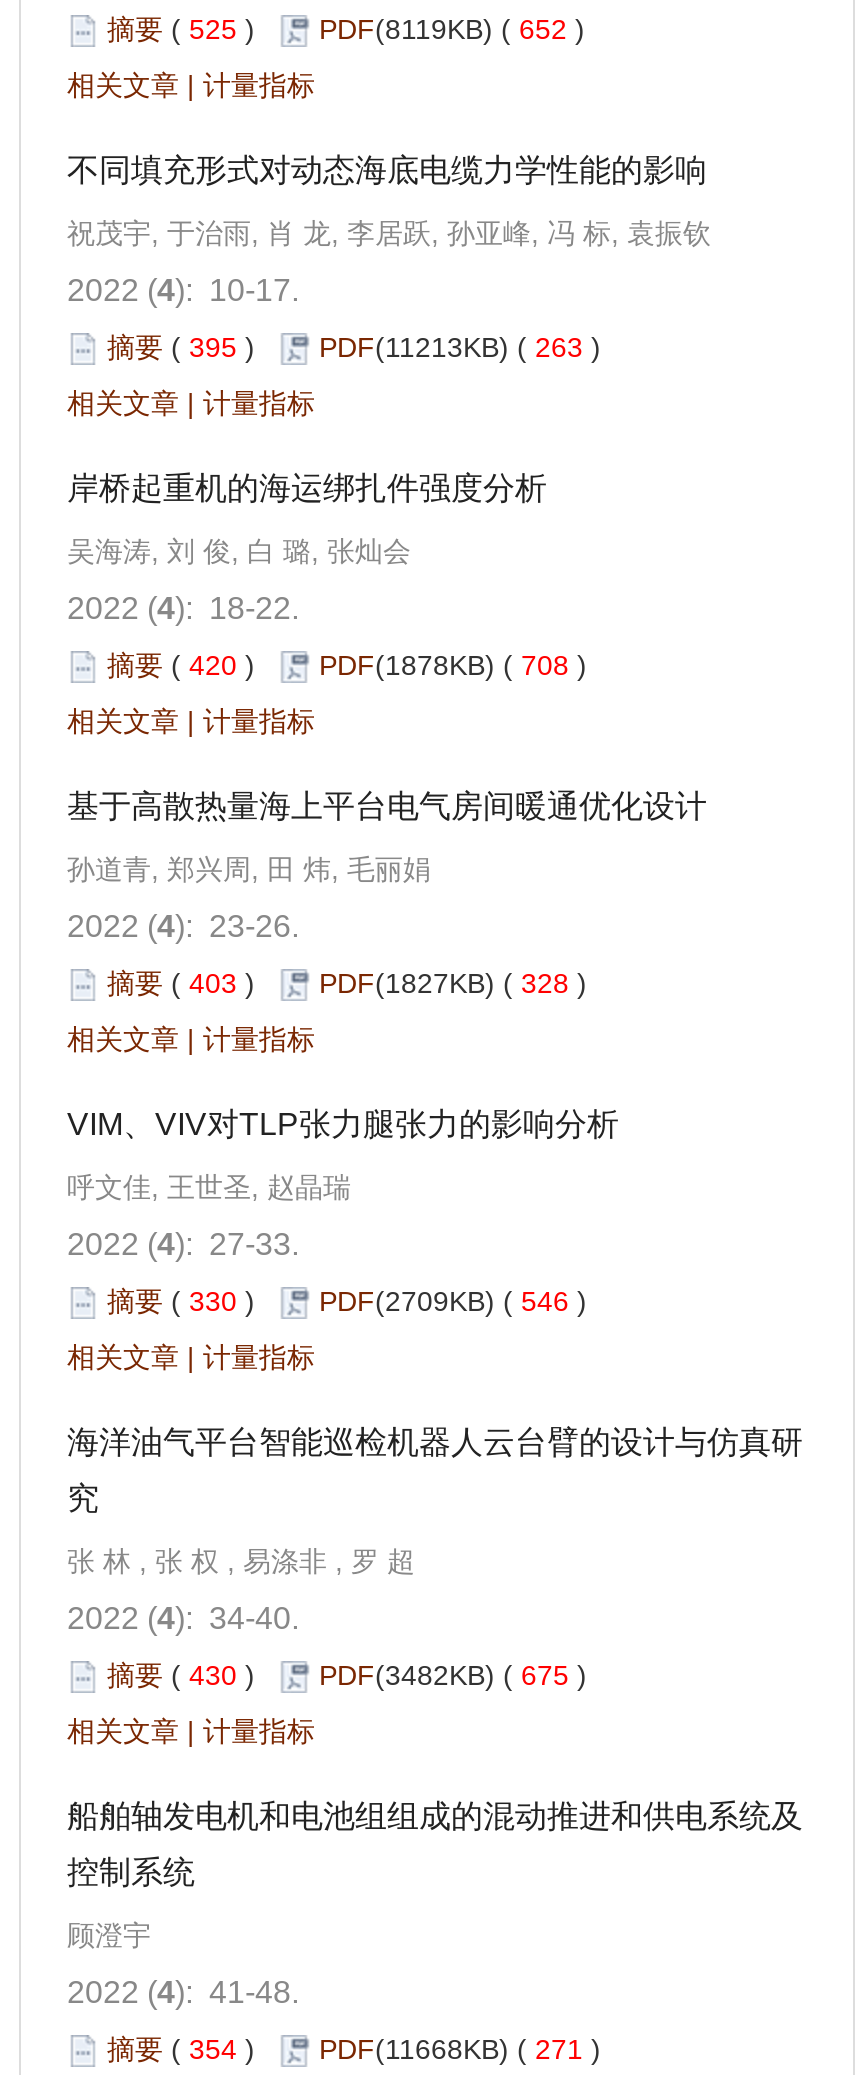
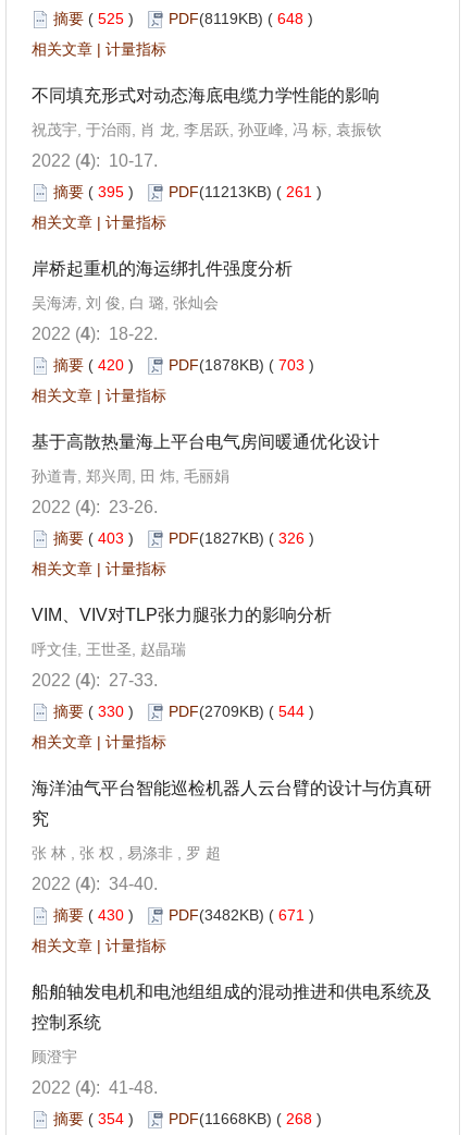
[107,12,601,44] 摘要(525) PDF(8119KB) (652) -> [53,9,322,27] 摘要(525) PDF(8119KB) (648)
[107,330,617,362] 摘要(395) PDF(11213KB) (263) -> [53,183,331,200] 摘要(395) PDF(11213KB) (261)
[107,648,603,680] 摘要(420) PDF(1878KB) (708) -> [53,356,323,373] 摘要(420) PDF(1878KB) (703)
[107,966,603,998] 摘要(403) PDF(1827KB) (328) -> [53,529,323,546] 摘要(403) PDF(1827KB) (326)
[107,1284,603,1316] 摘要(330) PDF(2709KB) (546) -> [53,702,323,720] 摘要(330) PDF(2709KB) (544)
[107,1658,603,1690] 摘要(430) PDF(3482KB) (675) -> [53,906,323,923] 摘要(430) PDF(3482KB) (671)
[107,2032,617,2064] 摘要(354) PDF(11668KB) (271) -> [53,1110,331,1127] 摘要(354) PDF(11668KB) (268)

